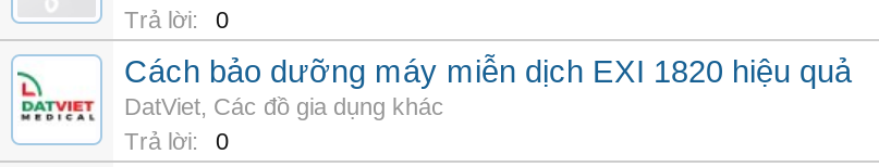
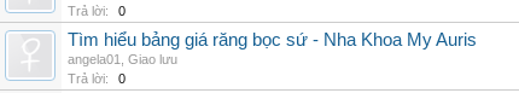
[15,61,94,139] [image] -> none
[124,54,852,119] Cách bảo dưỡng máy miễn dịch EXI 1820 hiệu quả | DatViet, Các đồ gia dụng khác -> [68,30,477,66] Tìm hiểu bảng giá răng bọc sứ - Nha Khoa My Auris | angela01, Giao lưu

